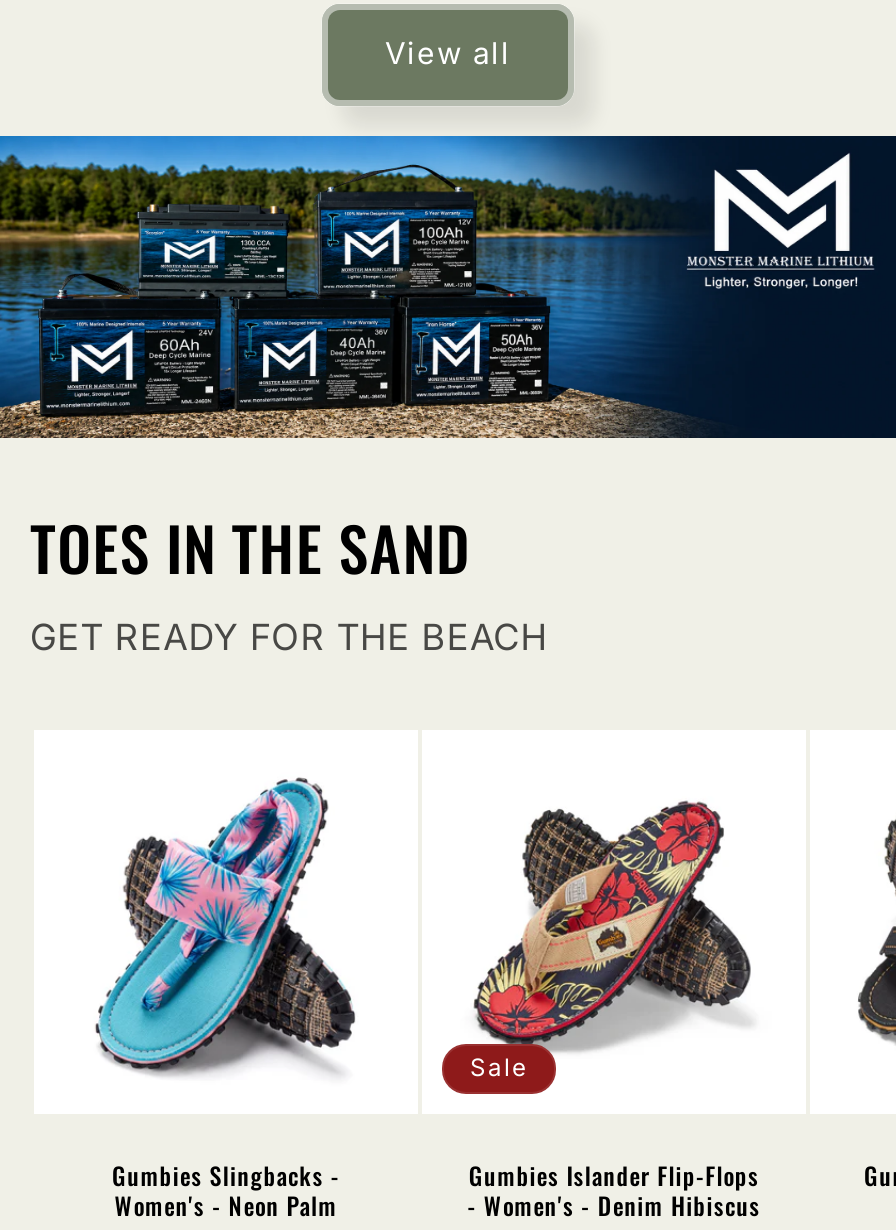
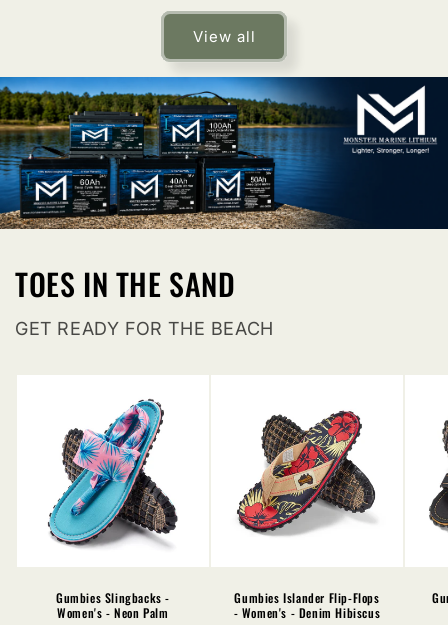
[470,1052,528,1082] Sale -> none

